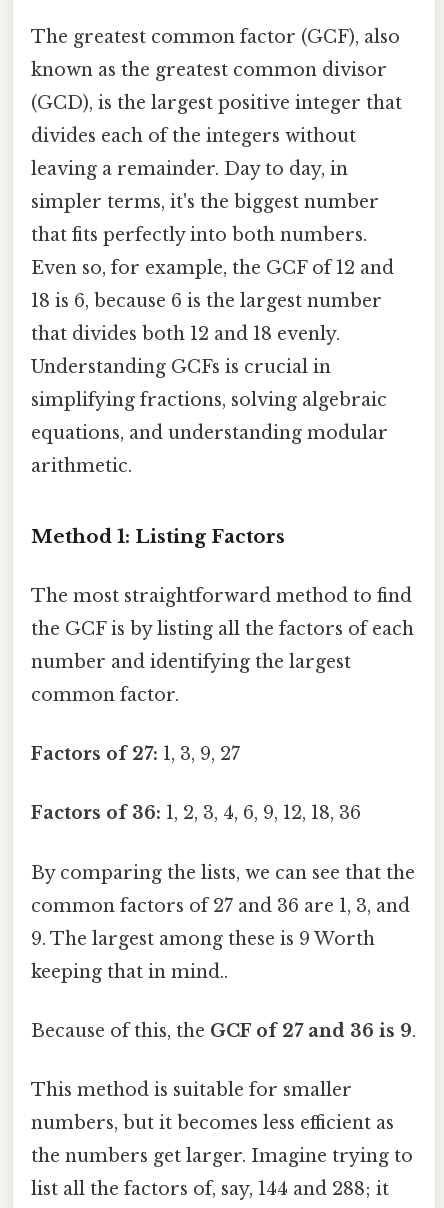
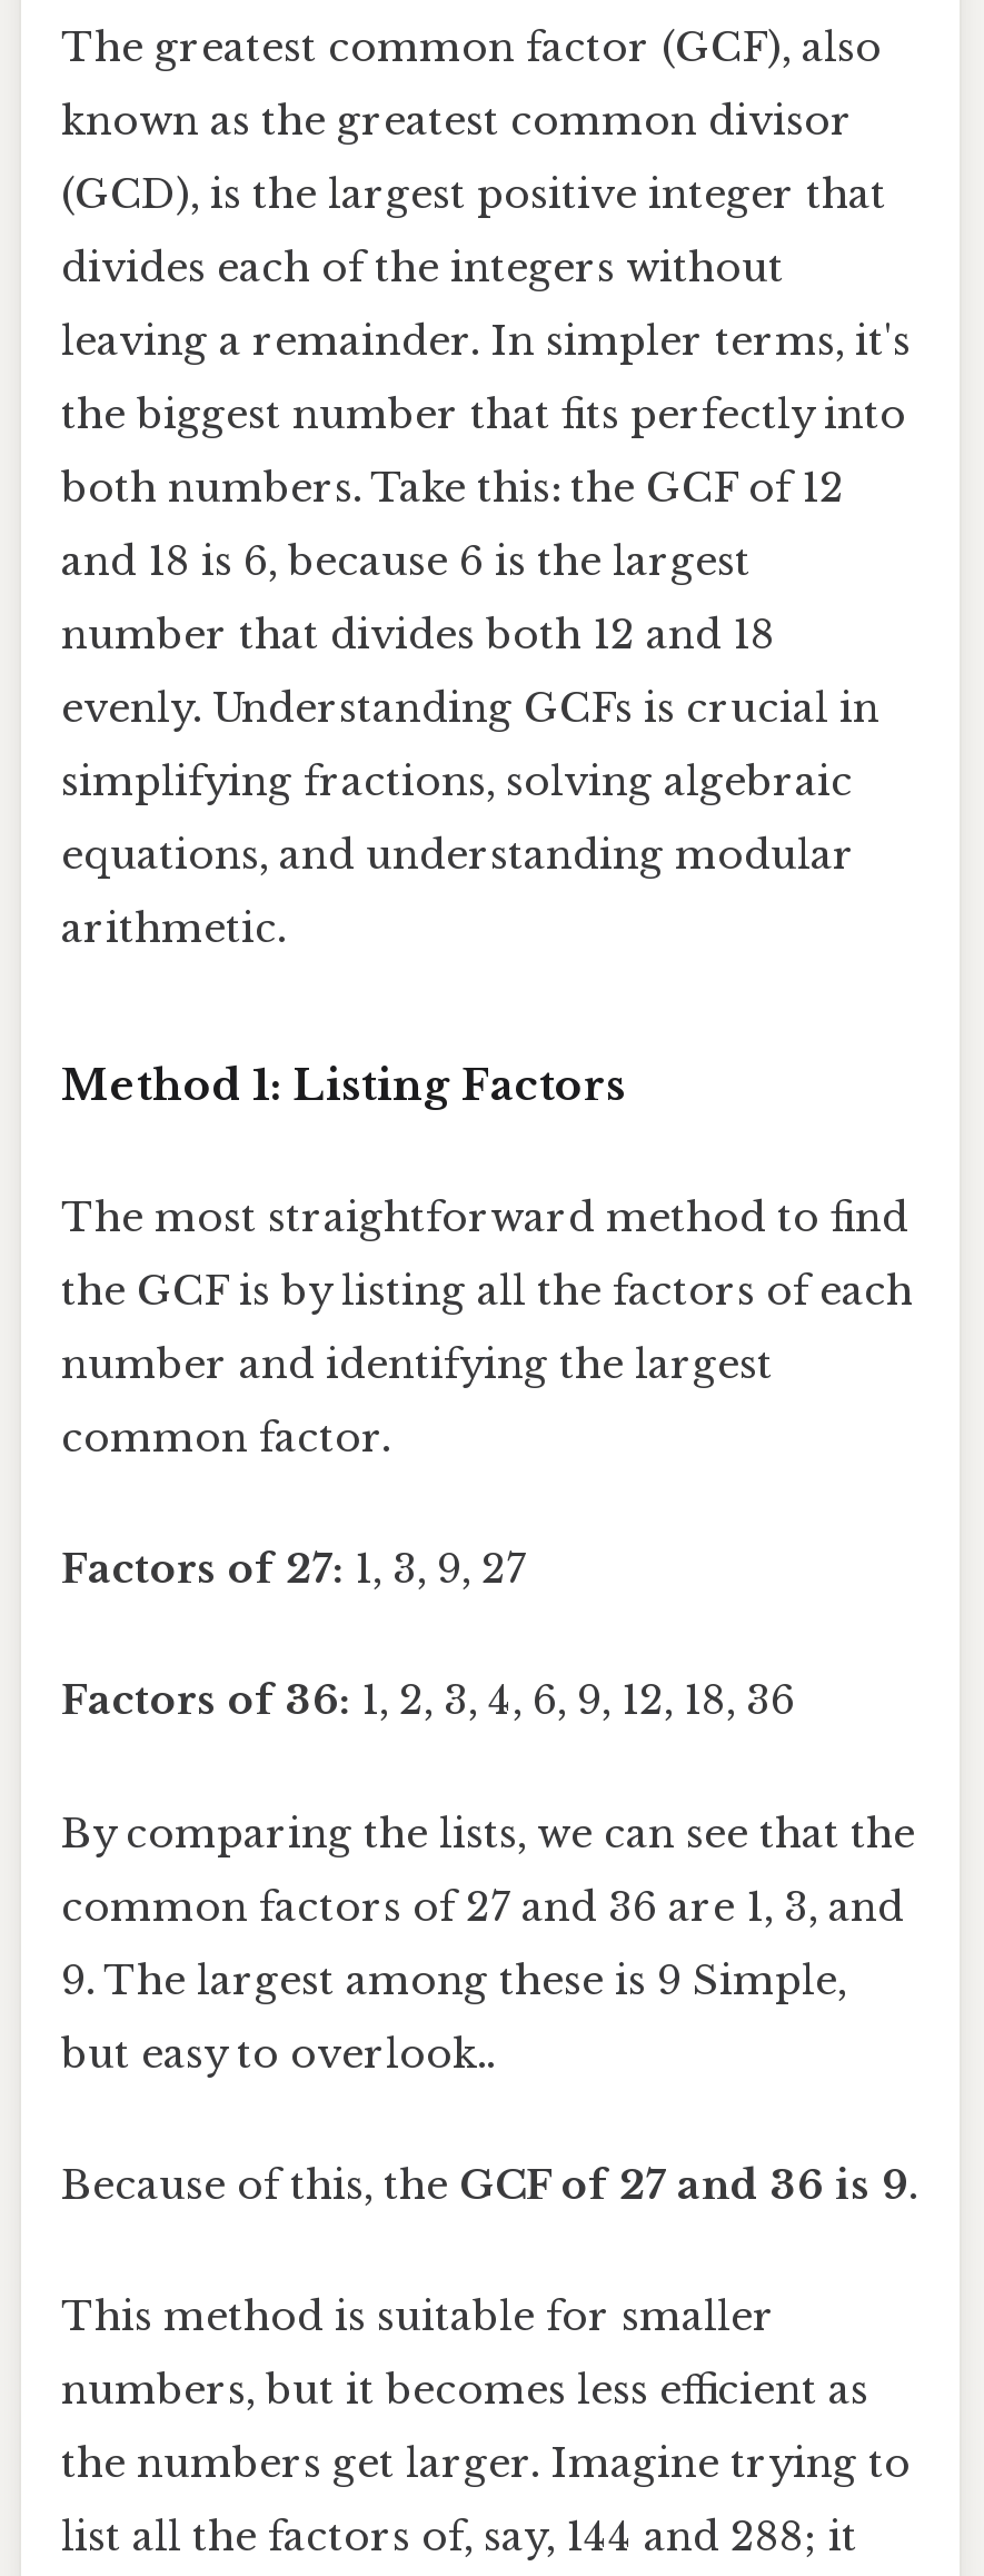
[31,158,394,378] leaving a remainder. Day to day, in | simpler terms, it's the biggest number | that fits perfectly into both numbers. | Even so, for example, the GCF of 12 and | 18 is 6, because 6 is the largest number | that divides both 12 and 18 evenly. | Understanding GCFs is crucial in -> [61,317,911,733] leaving a remainder. In simpler terms, it's | the biggest number that fits perfectly into | both numbers. Take this: the GCF of 12 | and 18 is 6, because 6 is the largest | number that divides both 12 and 18 | evenly. Understanding GCFs is crucial in
[31,928,375,950] 9. The largest among these is 9 Worth -> [61,1956,846,2005] 9. The largest among these is 9 Simple,
[31,961,228,983] keeping that in mind.. -> [61,2029,495,2078] but easy to overlook..

